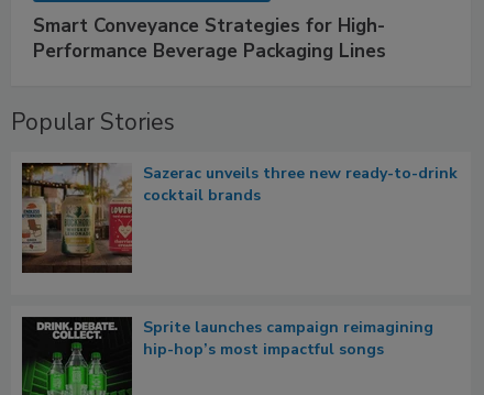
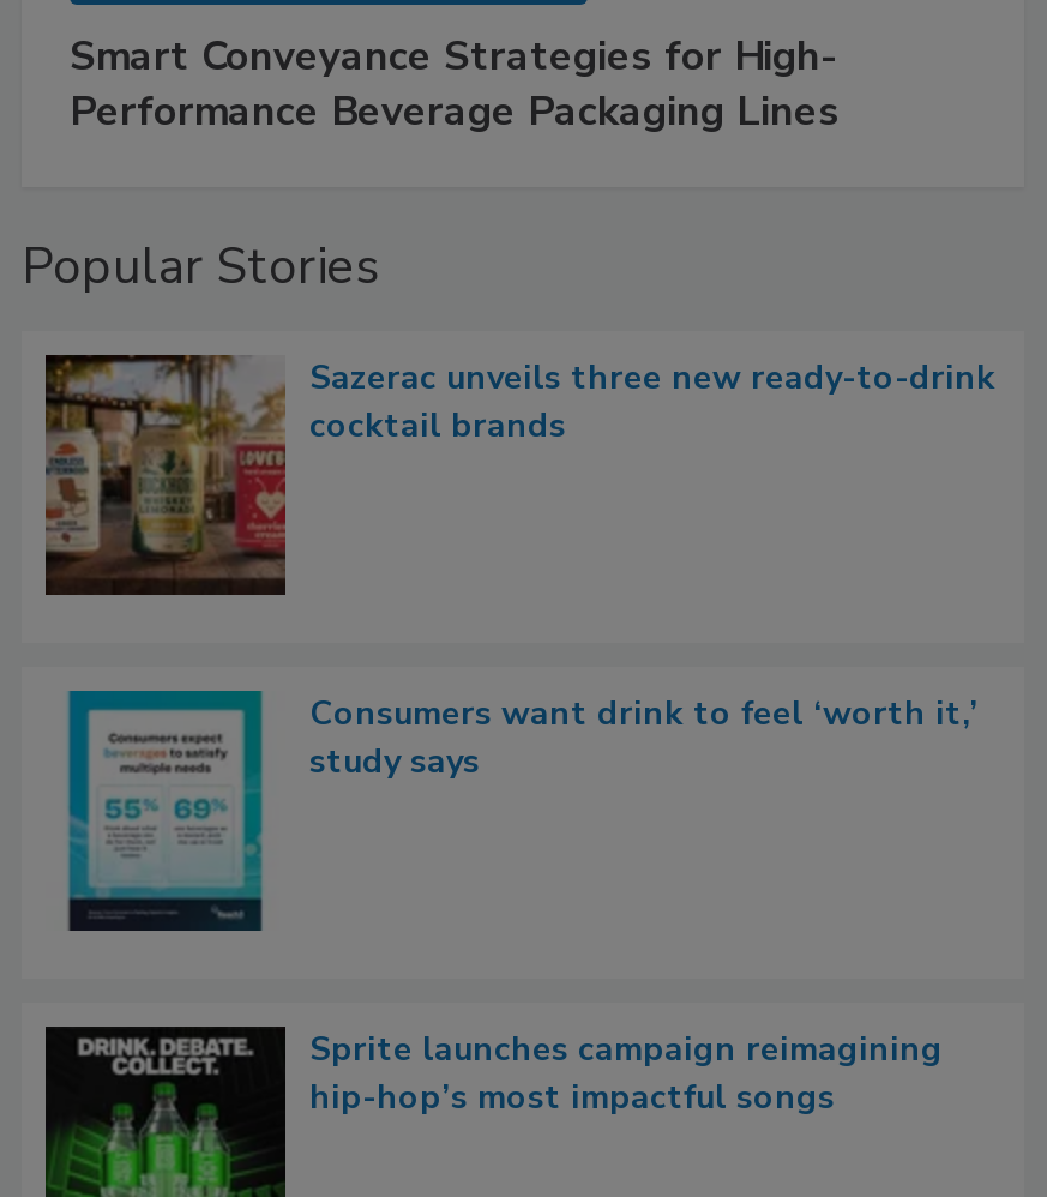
none -> [46,688,979,933] [image] | Consumers want drink to feel ‘worth it,’ | study says

